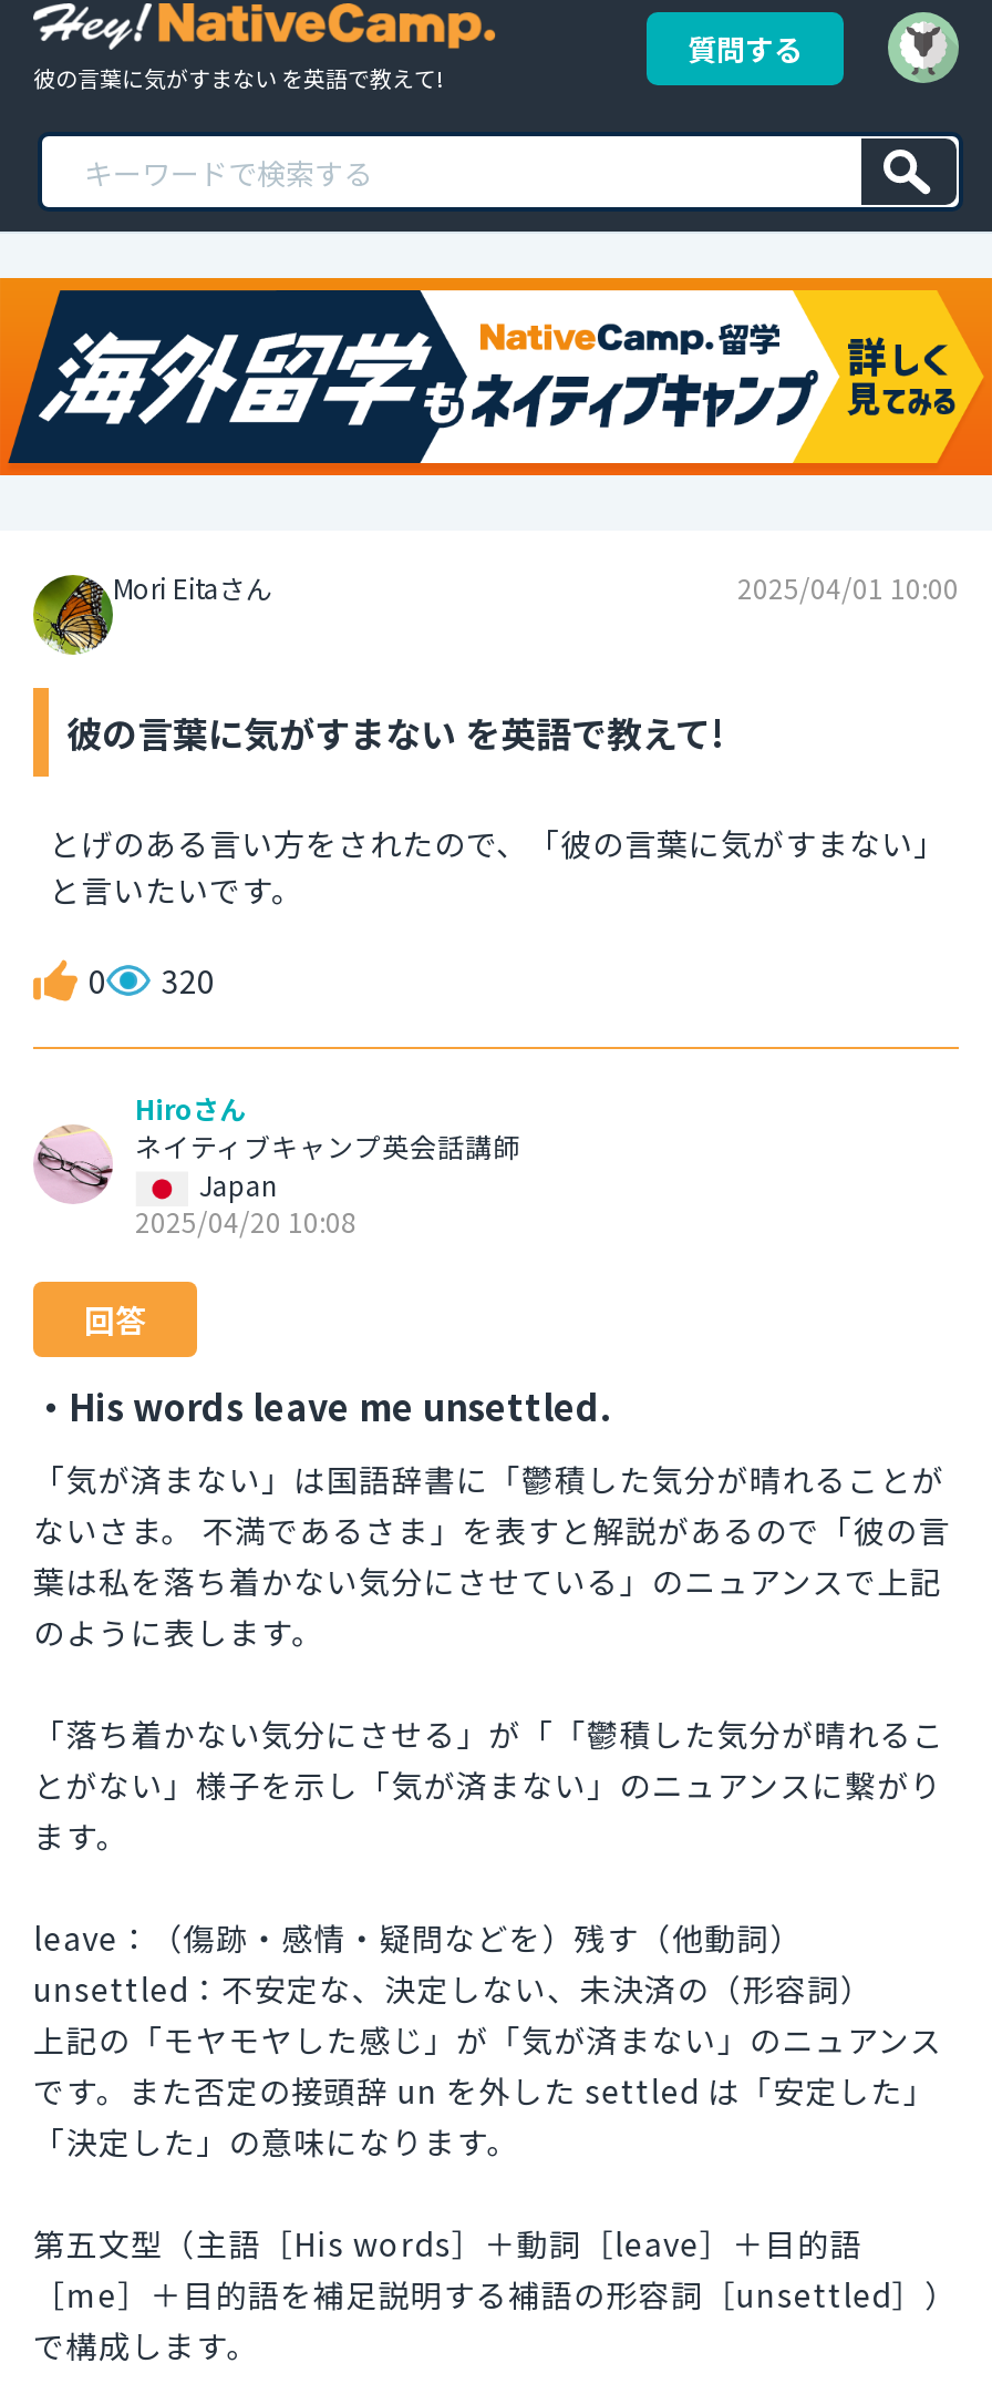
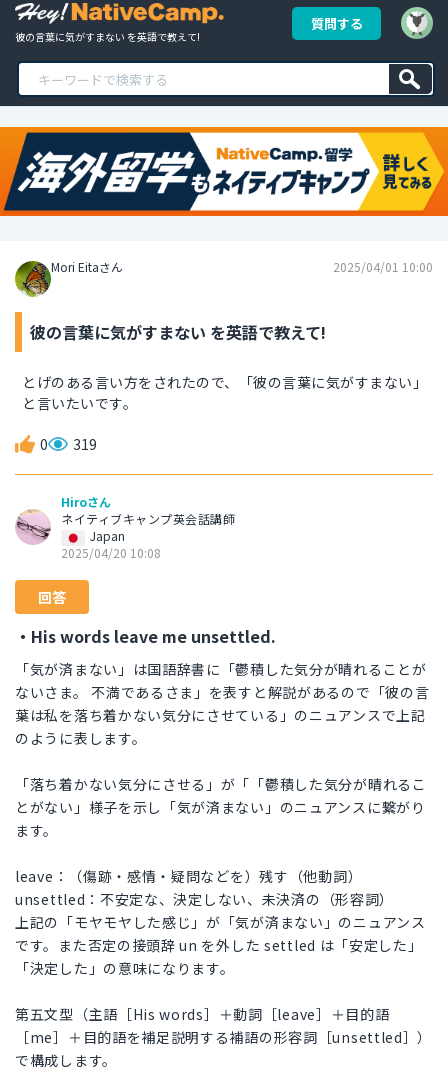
[89,959,215,1004] 0 320 -> [40,434,97,454] 0 319

